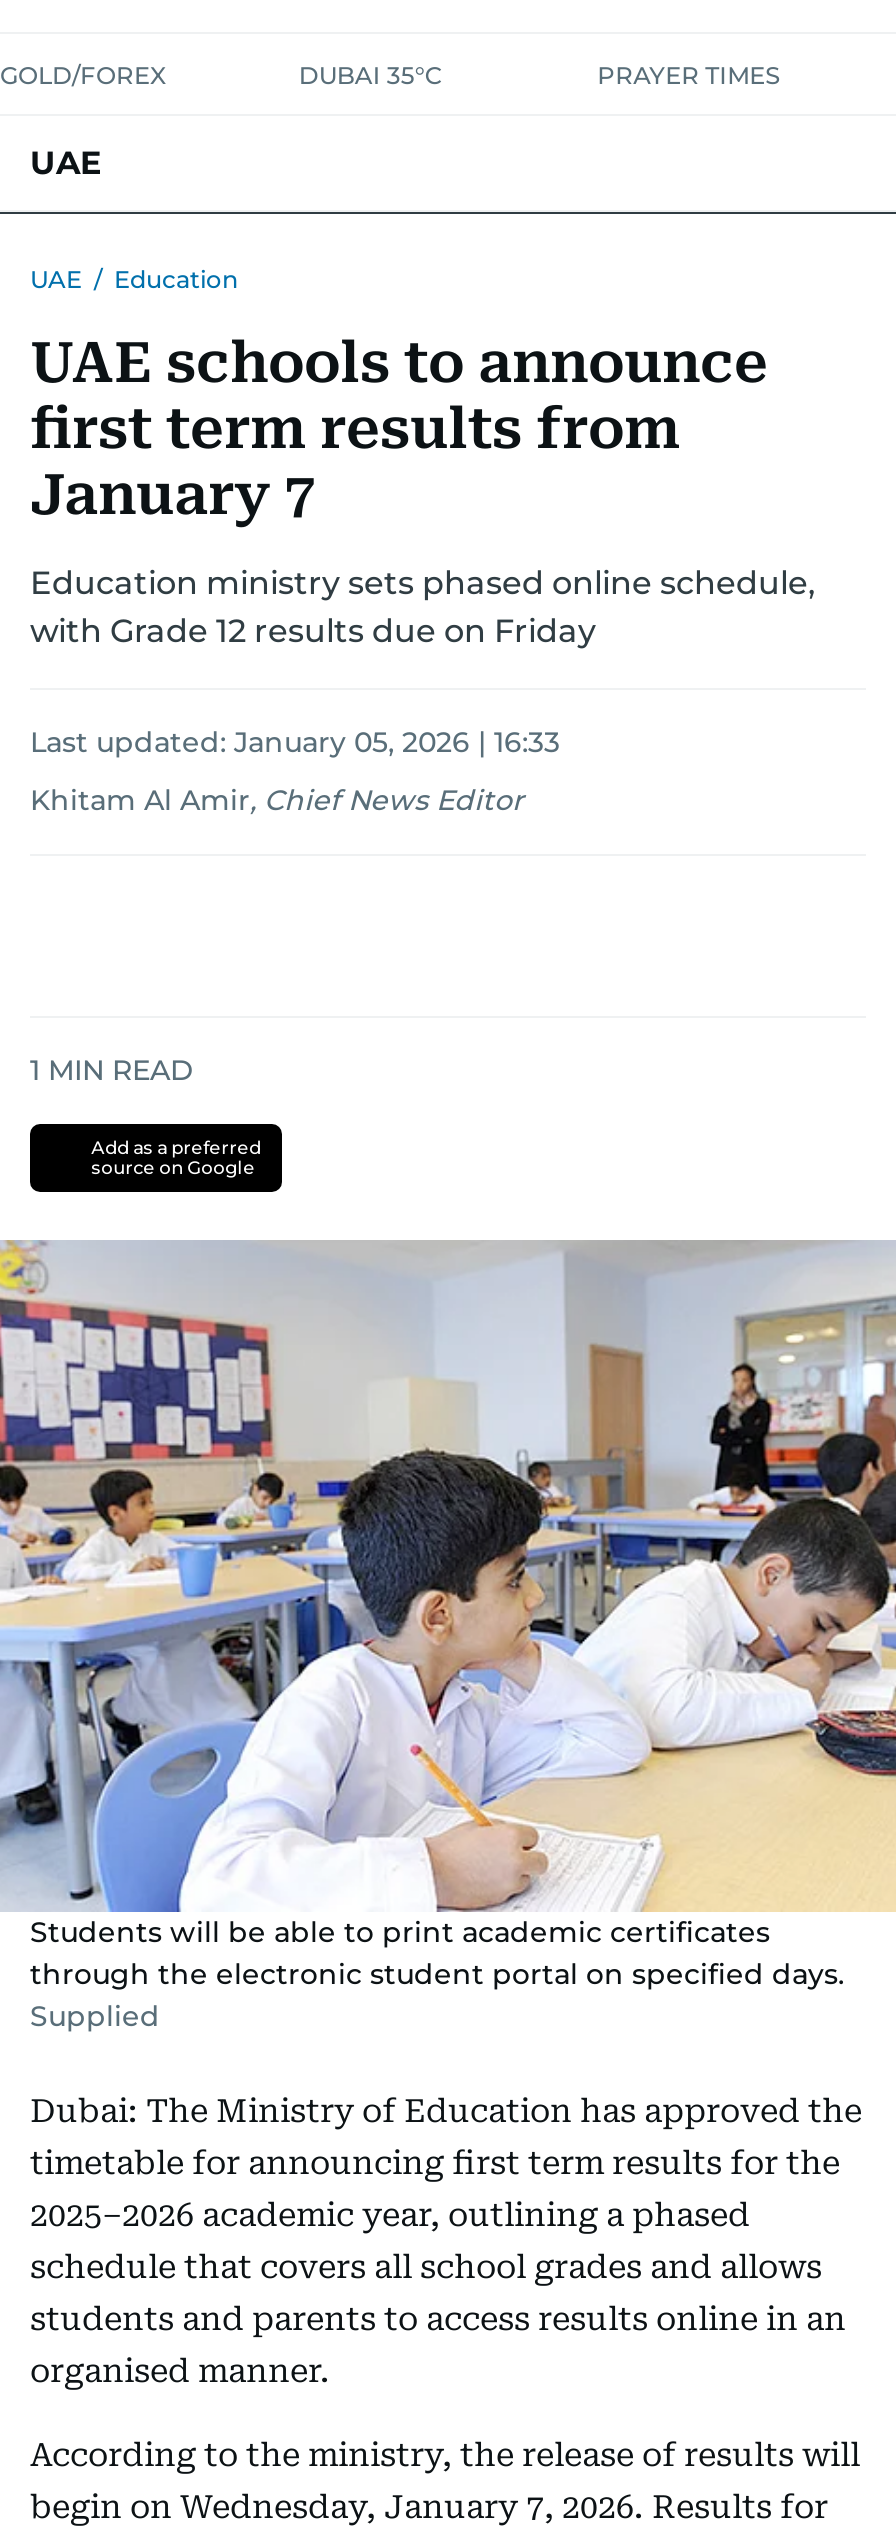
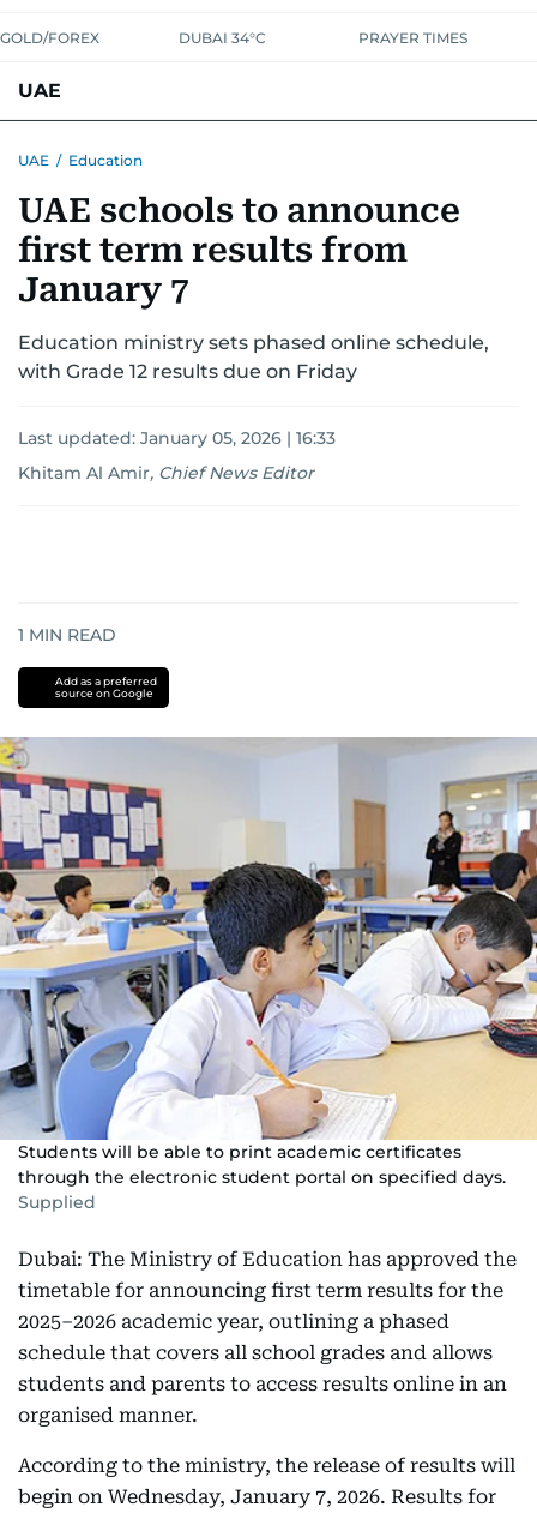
[299,60,443,90] DUBAI 35°C -> [179,29,266,47] DUBAI 34°C

